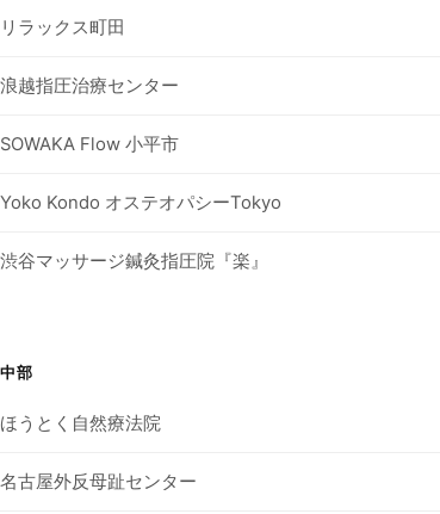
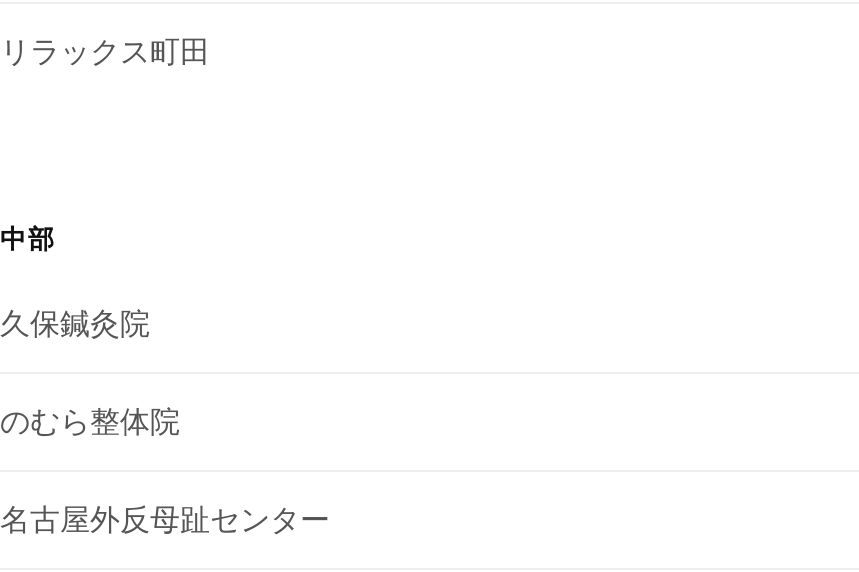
[0,75,281,272] 浪越指圧治療センター | SOWAKA Flow 小平市 | Yoko Kondo オステオパシーTokyo | 渋谷マッサージ鍼灸指圧院『楽』 -> none
moved [0,360,33,383] -> [0,218,56,256]: 中部
[0,413,161,434] ほうとく自然療法院 -> [0,306,180,440] 久保鍼灸院 | のむら整体院

